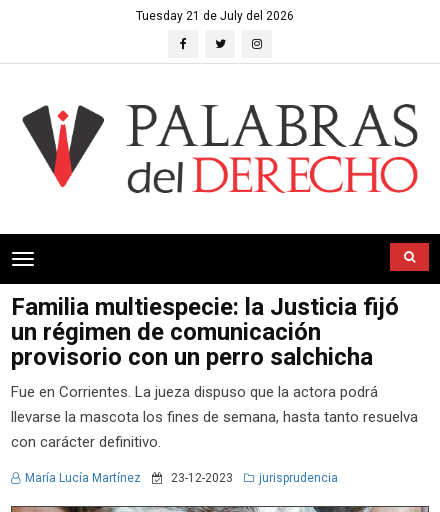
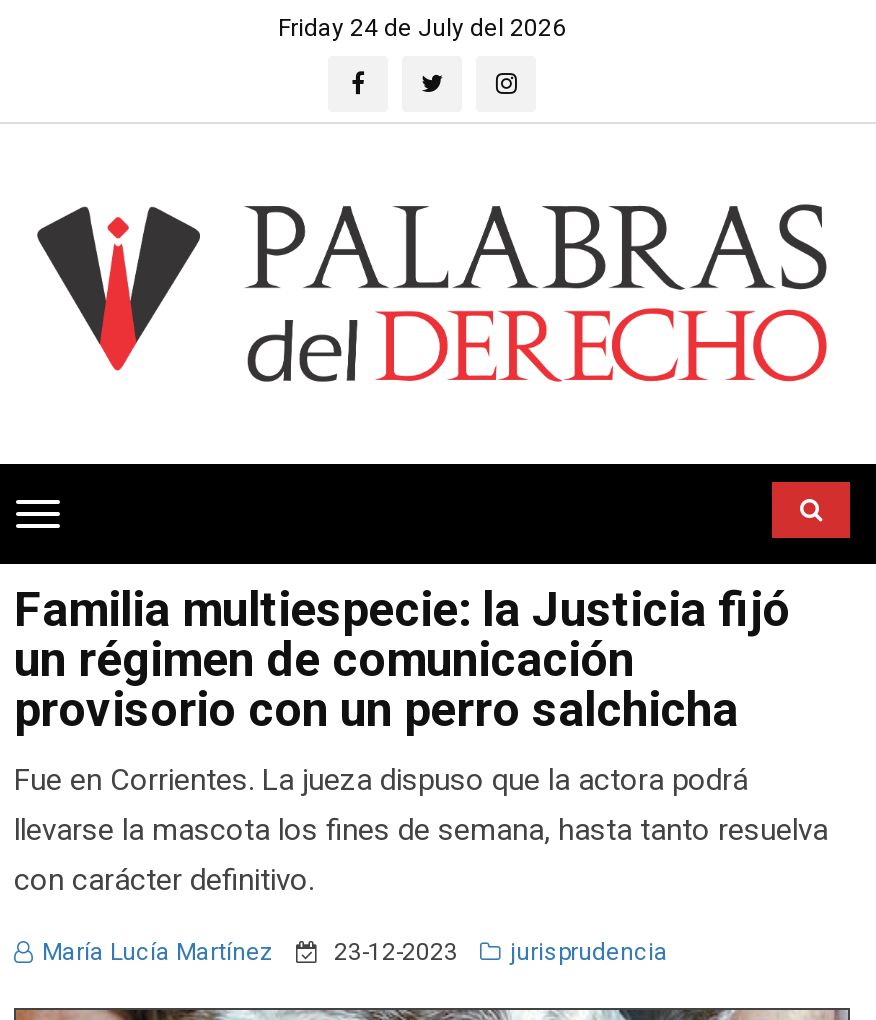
[136,9,294,23] Tuesday 21 de July del 2026 -> [278,14,566,42] Friday 24 de July del 2026

